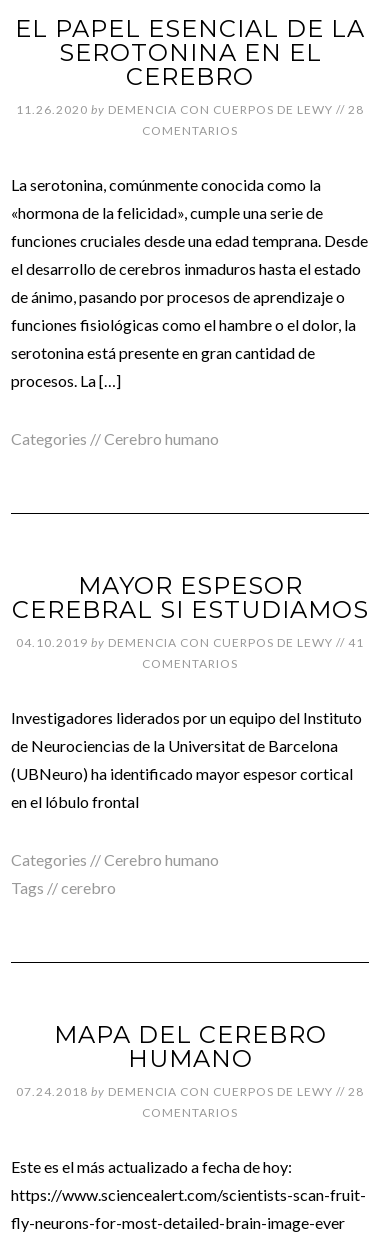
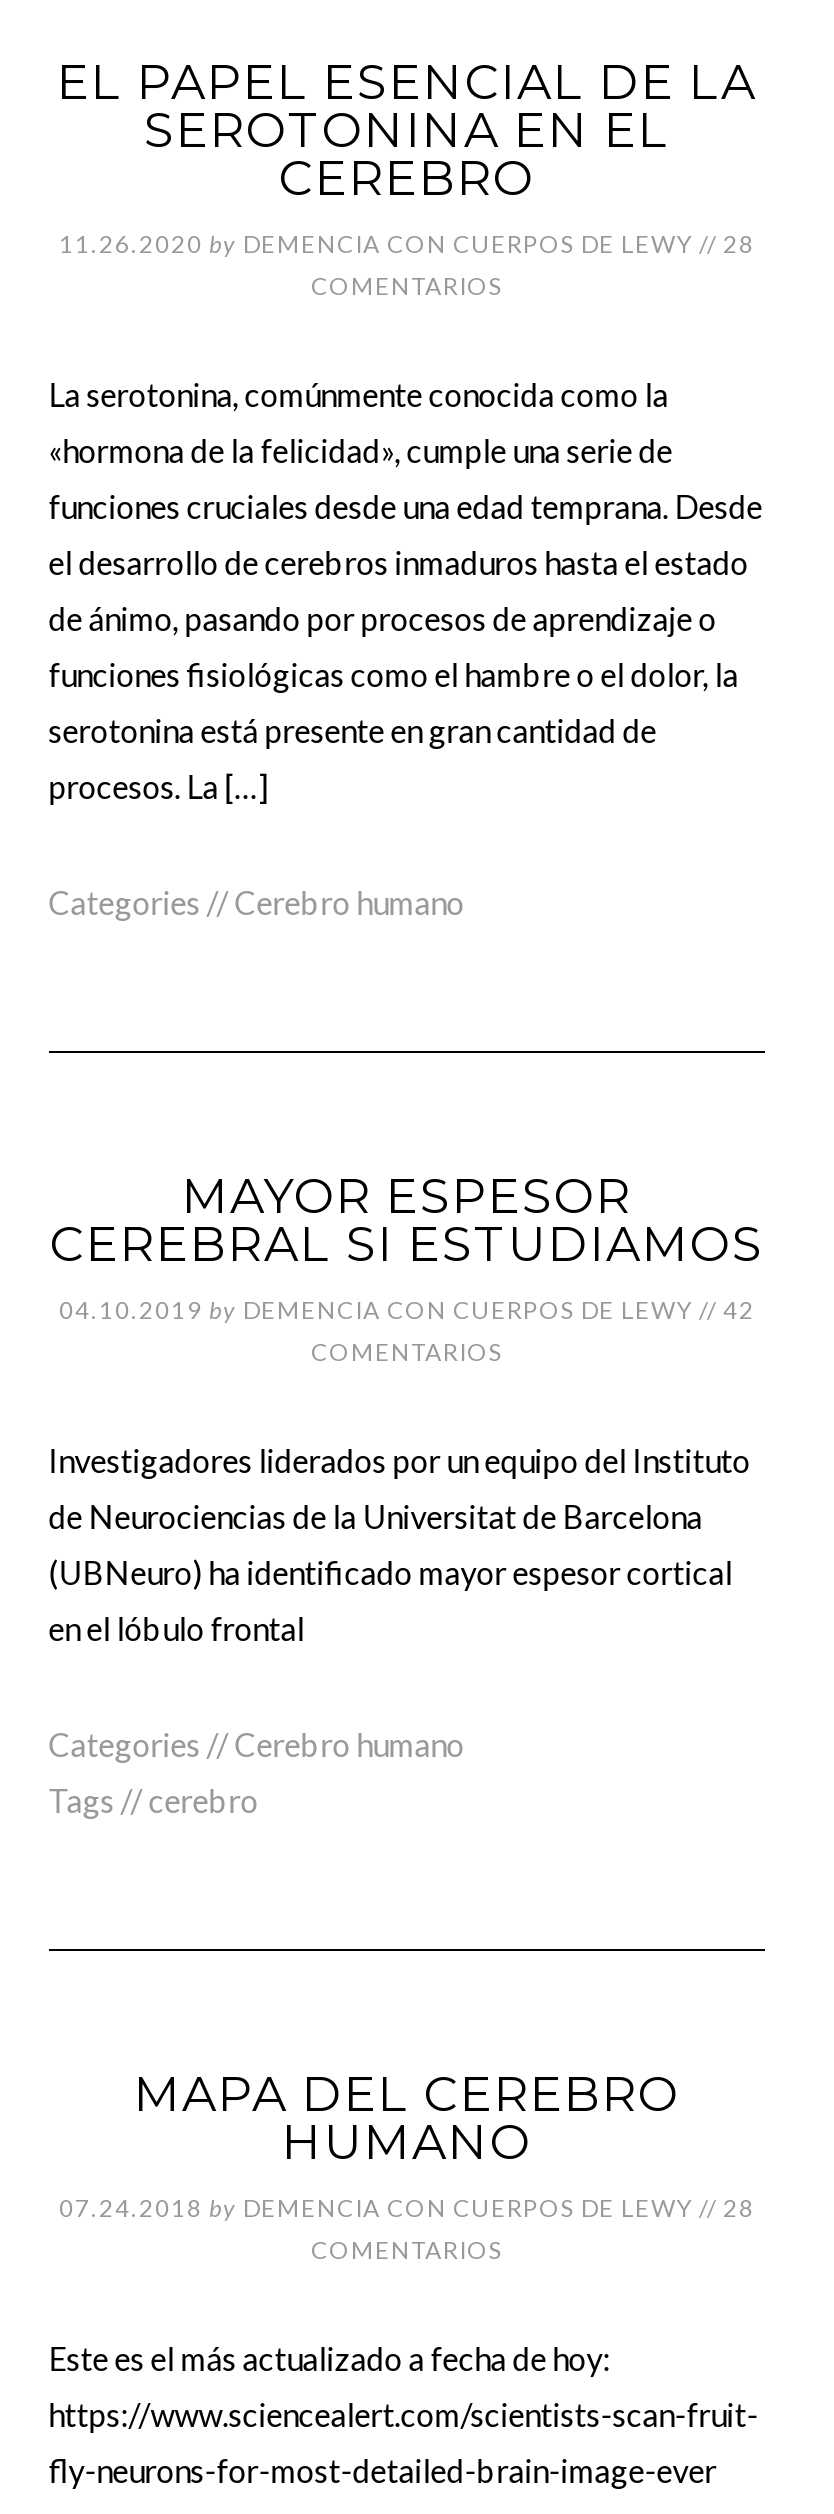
[16,635,364,650] 04.10.2019 by DEMENCIA CON CUERPOS DE LEWY // 41 -> [59,1295,755,1325] 04.10.2019 by DEMENCIA CON CUERPOS DE LEWY // 42

